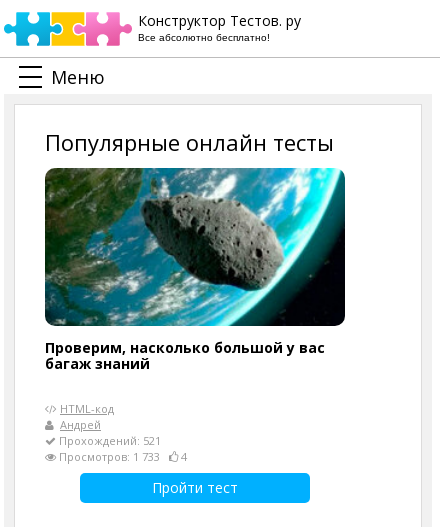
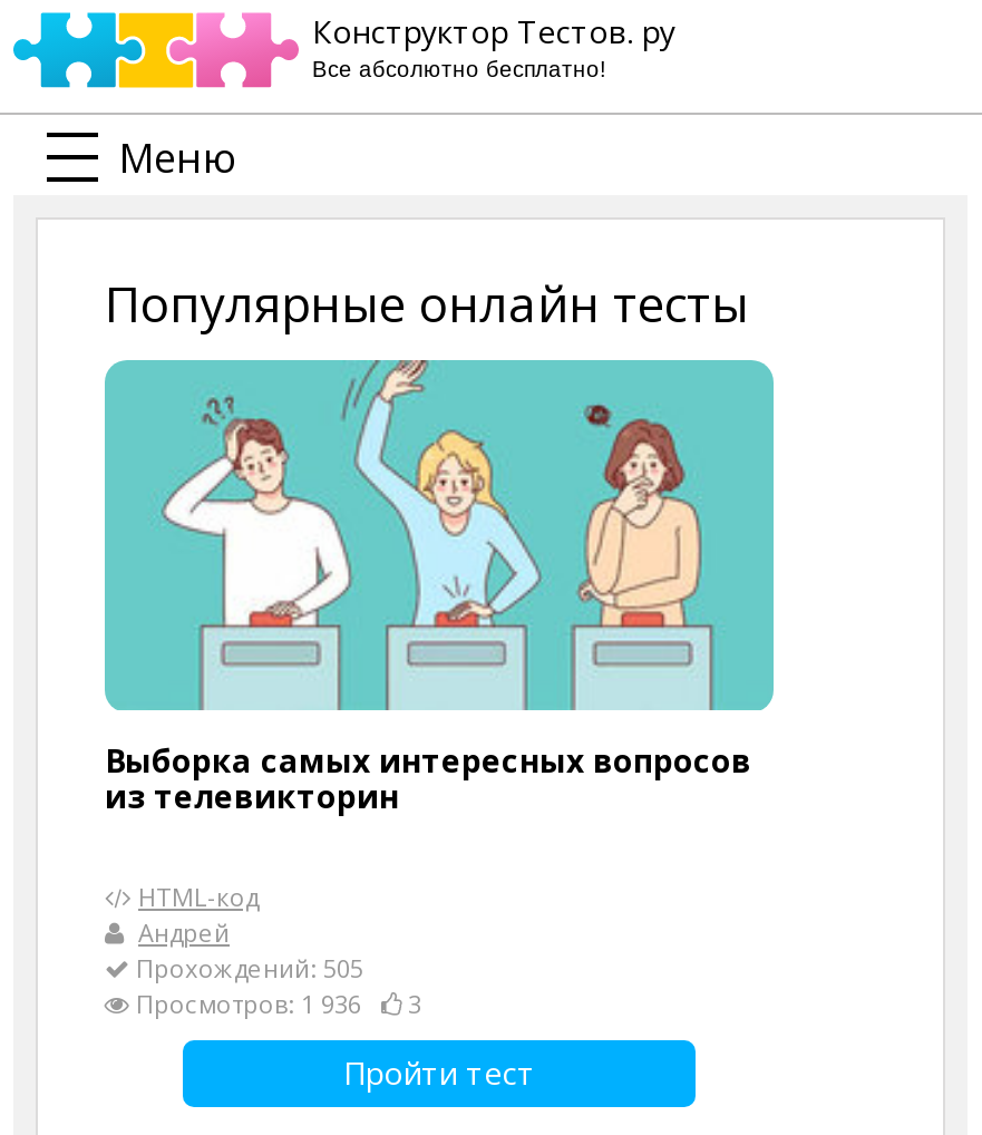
[44,167,346,373] [image] | Проверим, насколько большой у вас | багаж знаний -> [103,358,776,817] [image] | Выборка самых интересных вопросов | из телевикторин
[56,433,161,448] Прохождений: 521 -> [129,951,363,984] Прохождений: 505
[56,449,187,464] Просмотров: 1 733 4 -> [129,987,421,1020] Просмотров: 1 936 3

